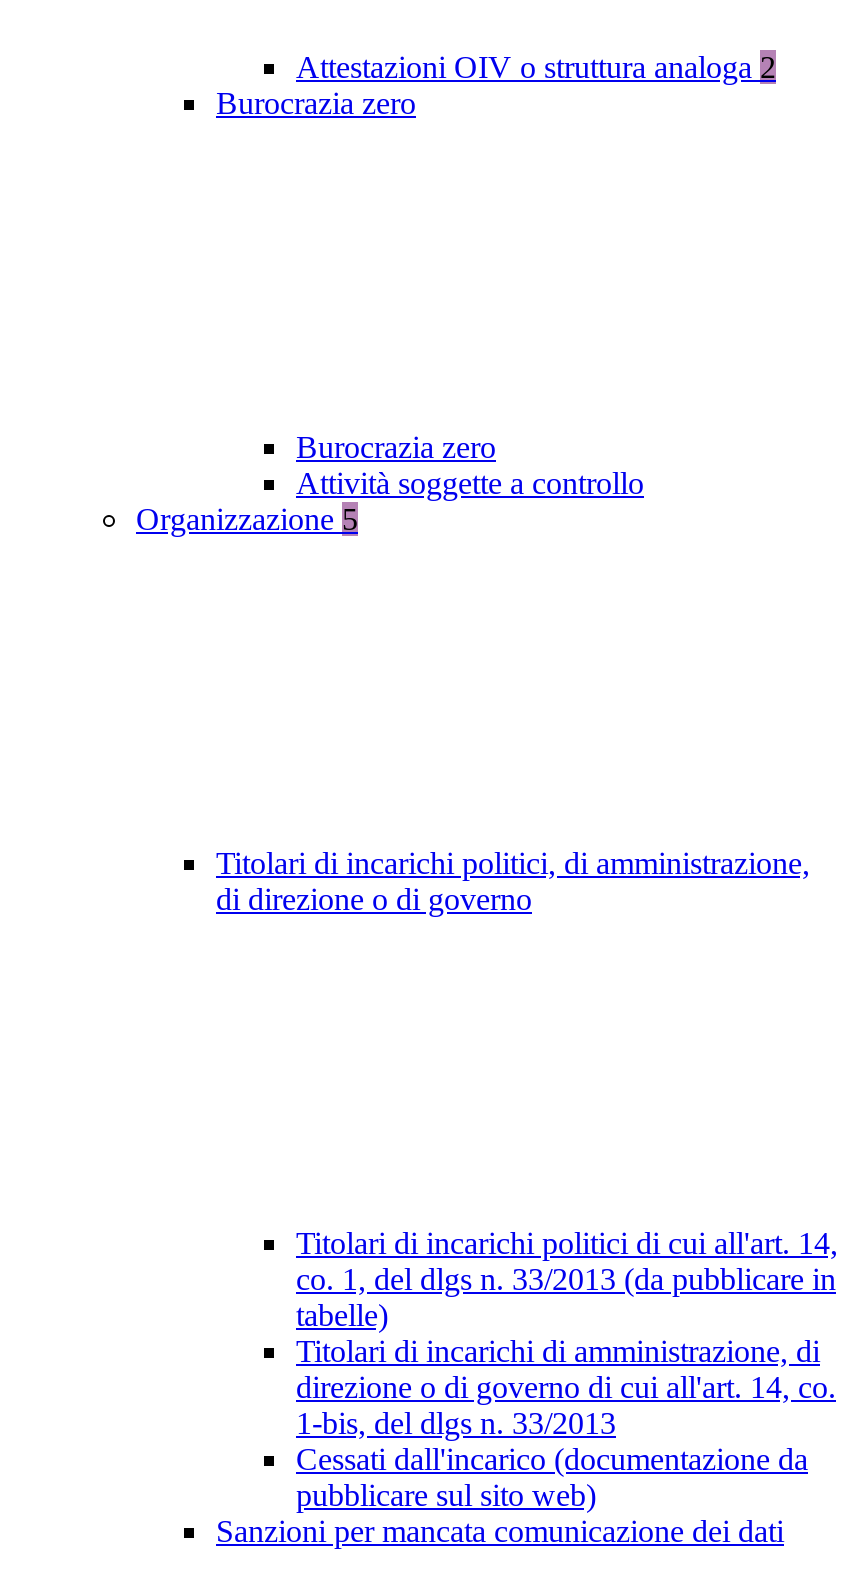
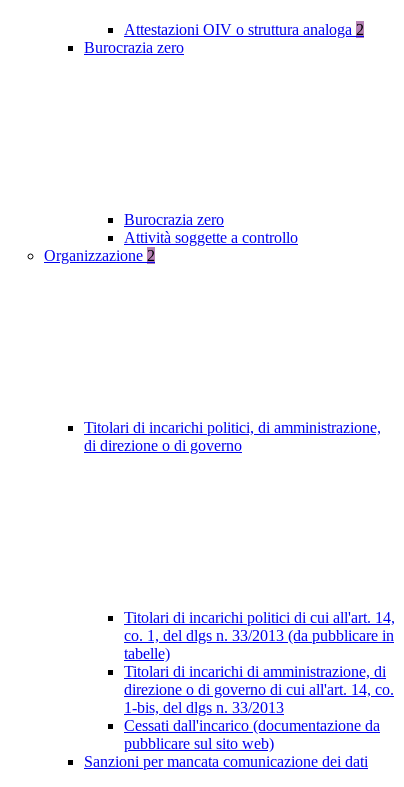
[136,502,358,536] Organizzazione 5 -> [44,247,155,264] Organizzazione 2

